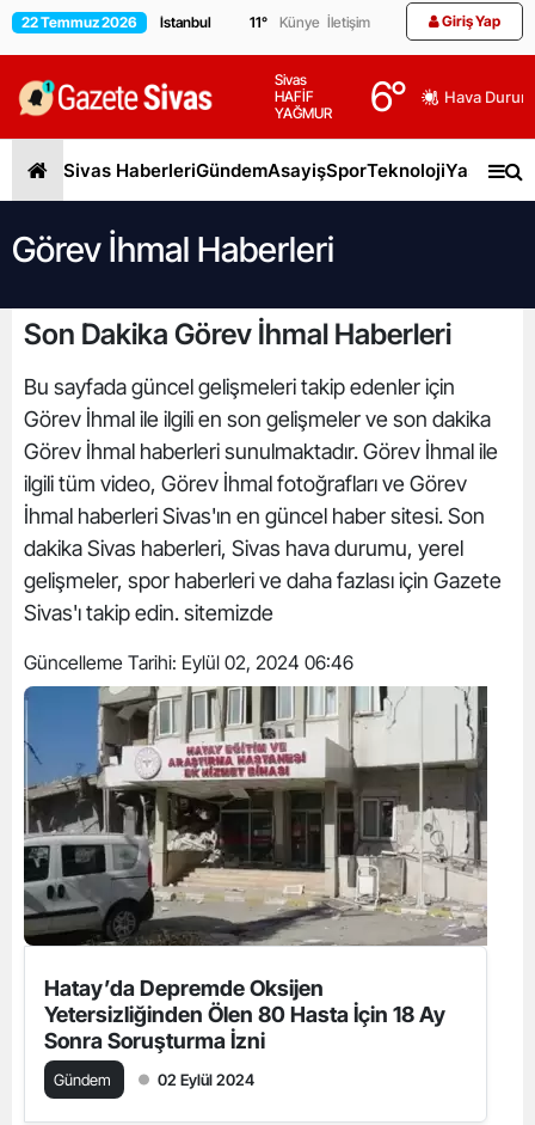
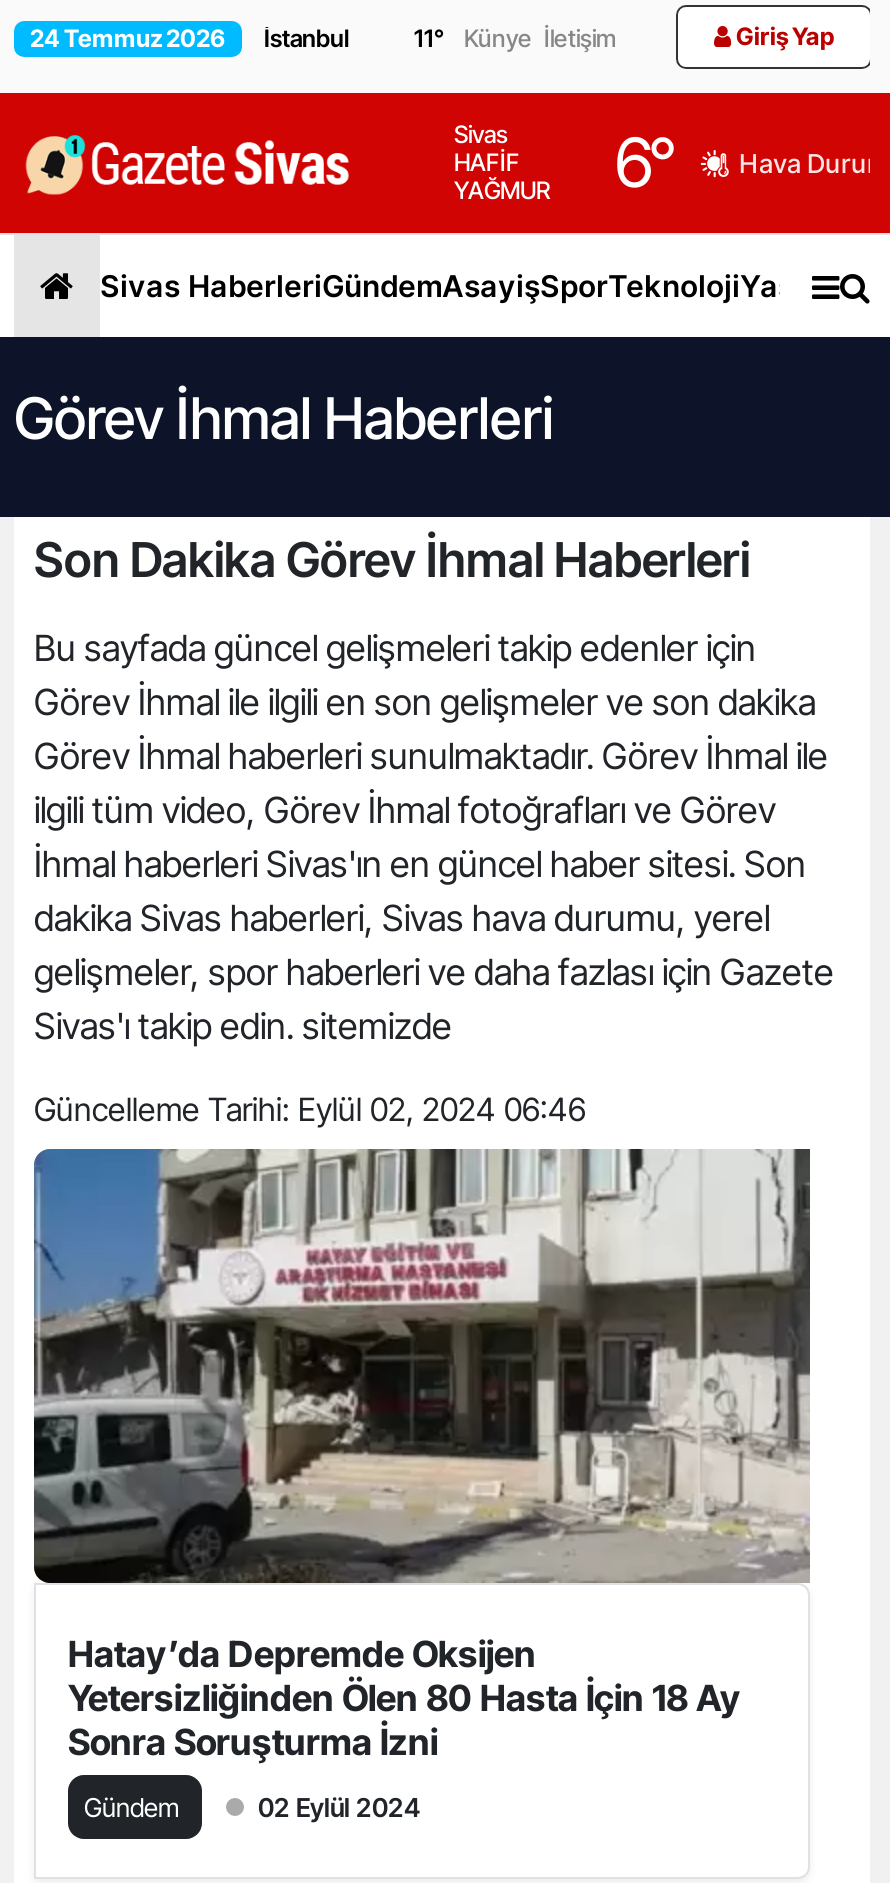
[21,13,137,31] 22 Temmuz 2026 -> [30,23,226,53] 24 Temmuz 2026

